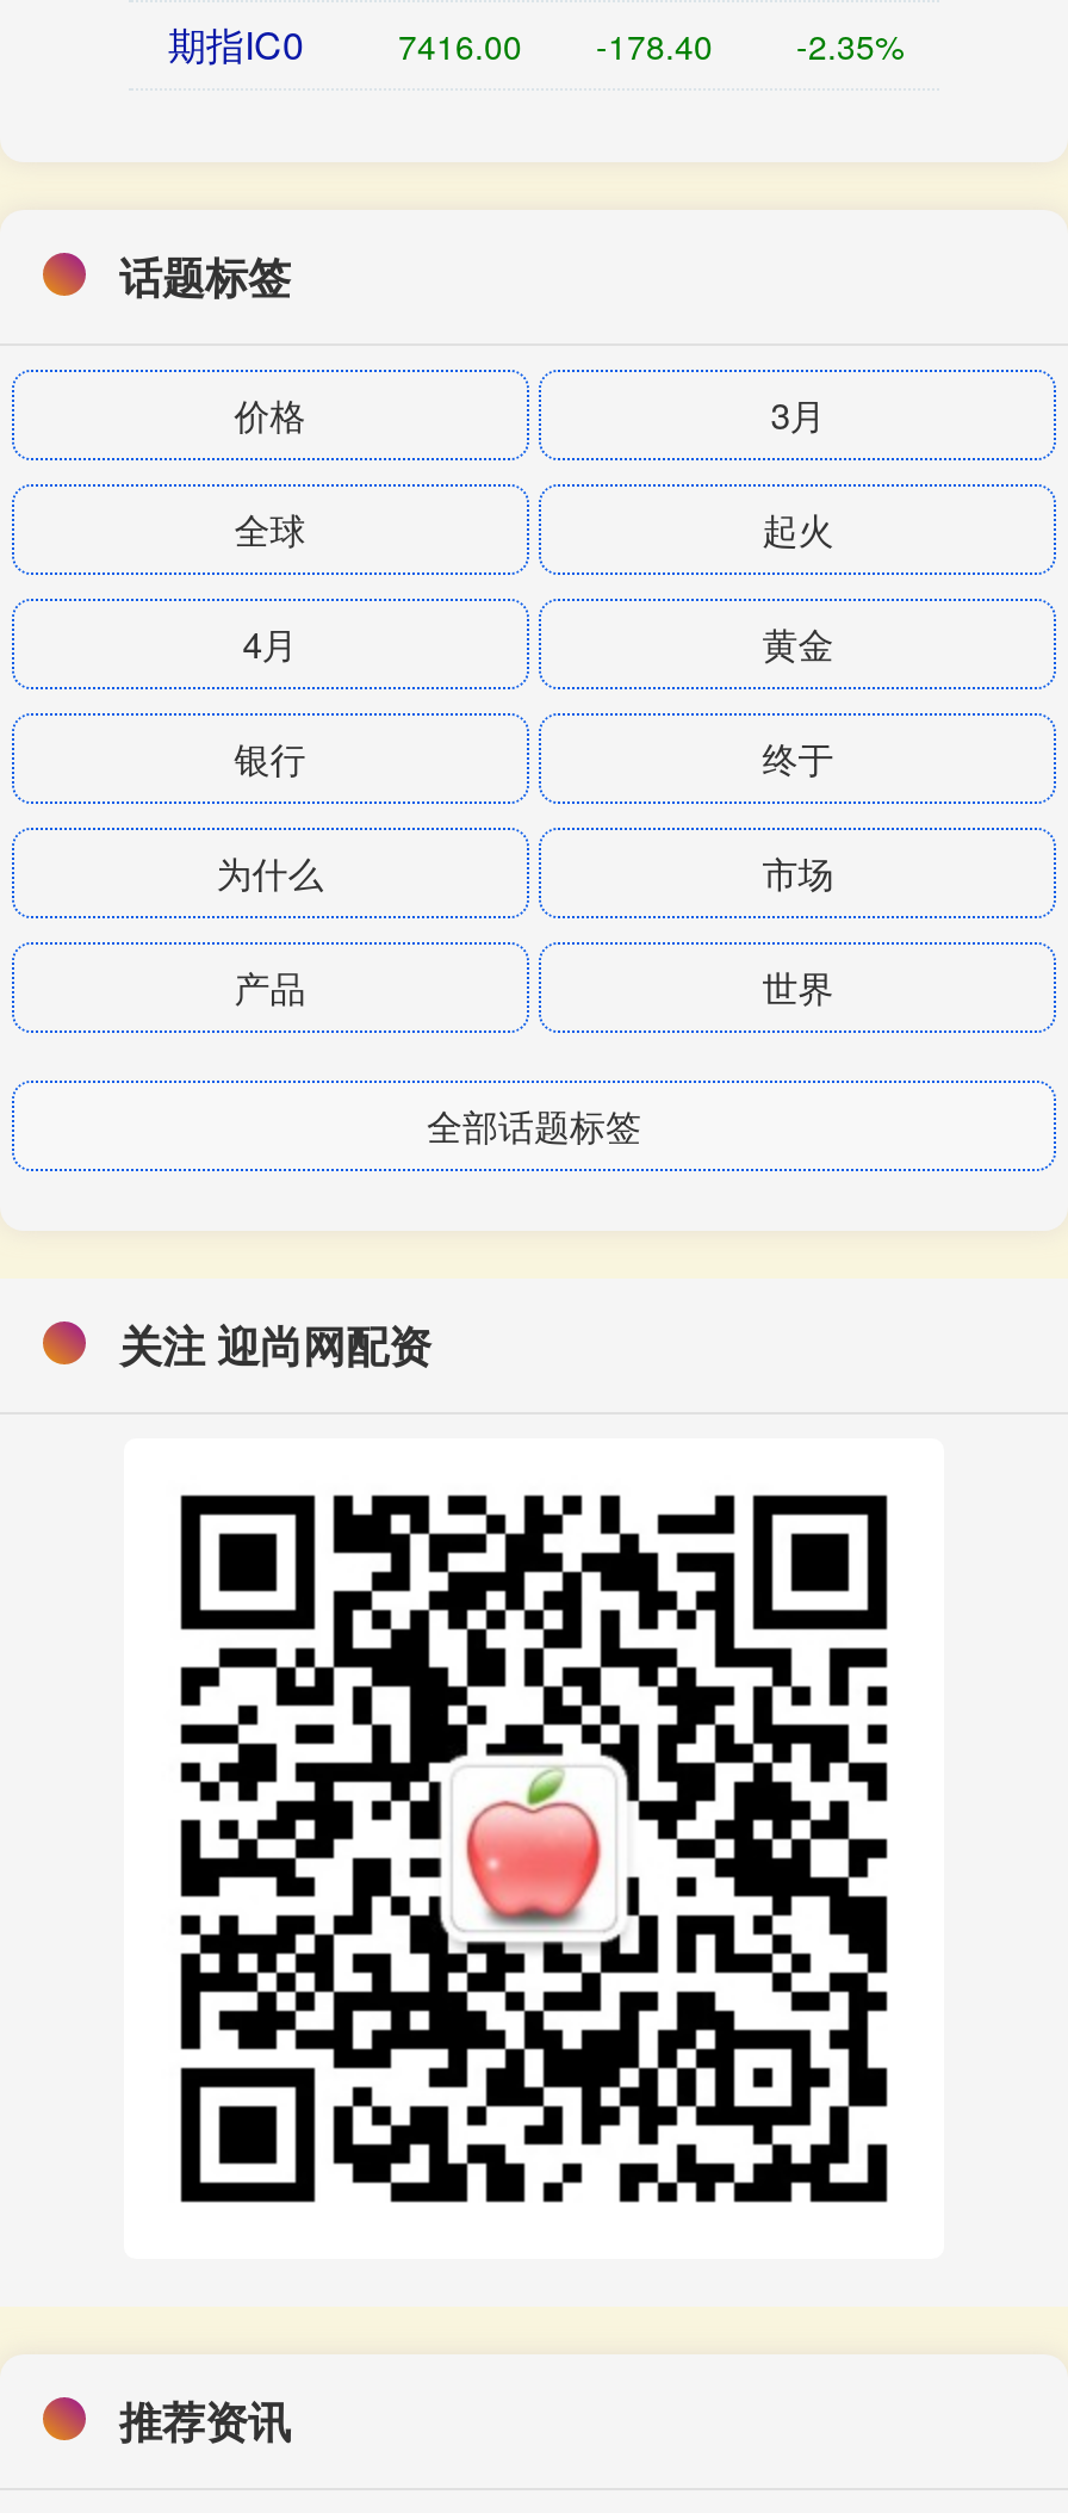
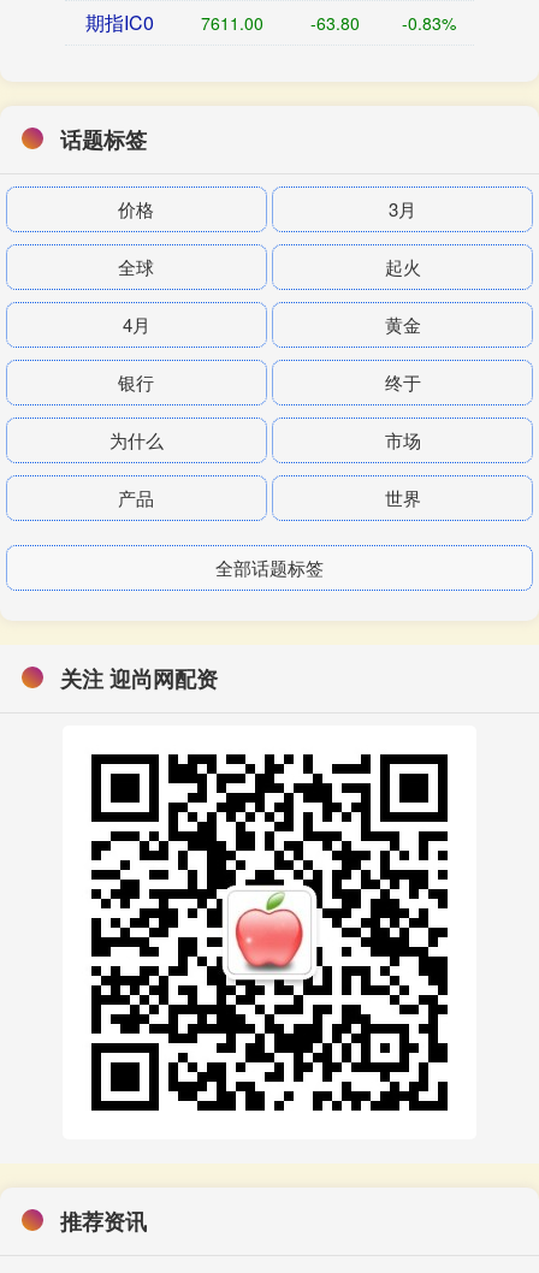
[398,22,522,70] 7416.00 -> [201,11,263,35] 7611.00
[596,22,713,70] -178.40 -> [310,11,360,35] -63.80
[796,22,904,70] -2.35% -> [402,11,456,35] -0.83%

